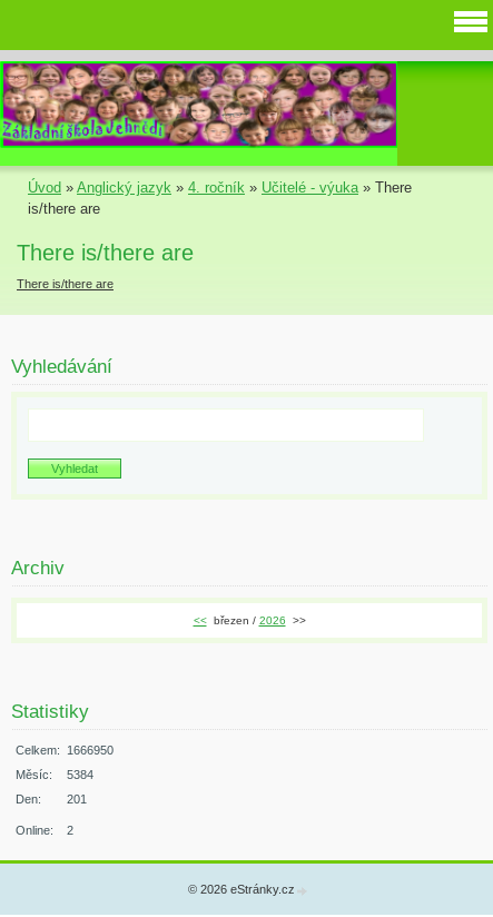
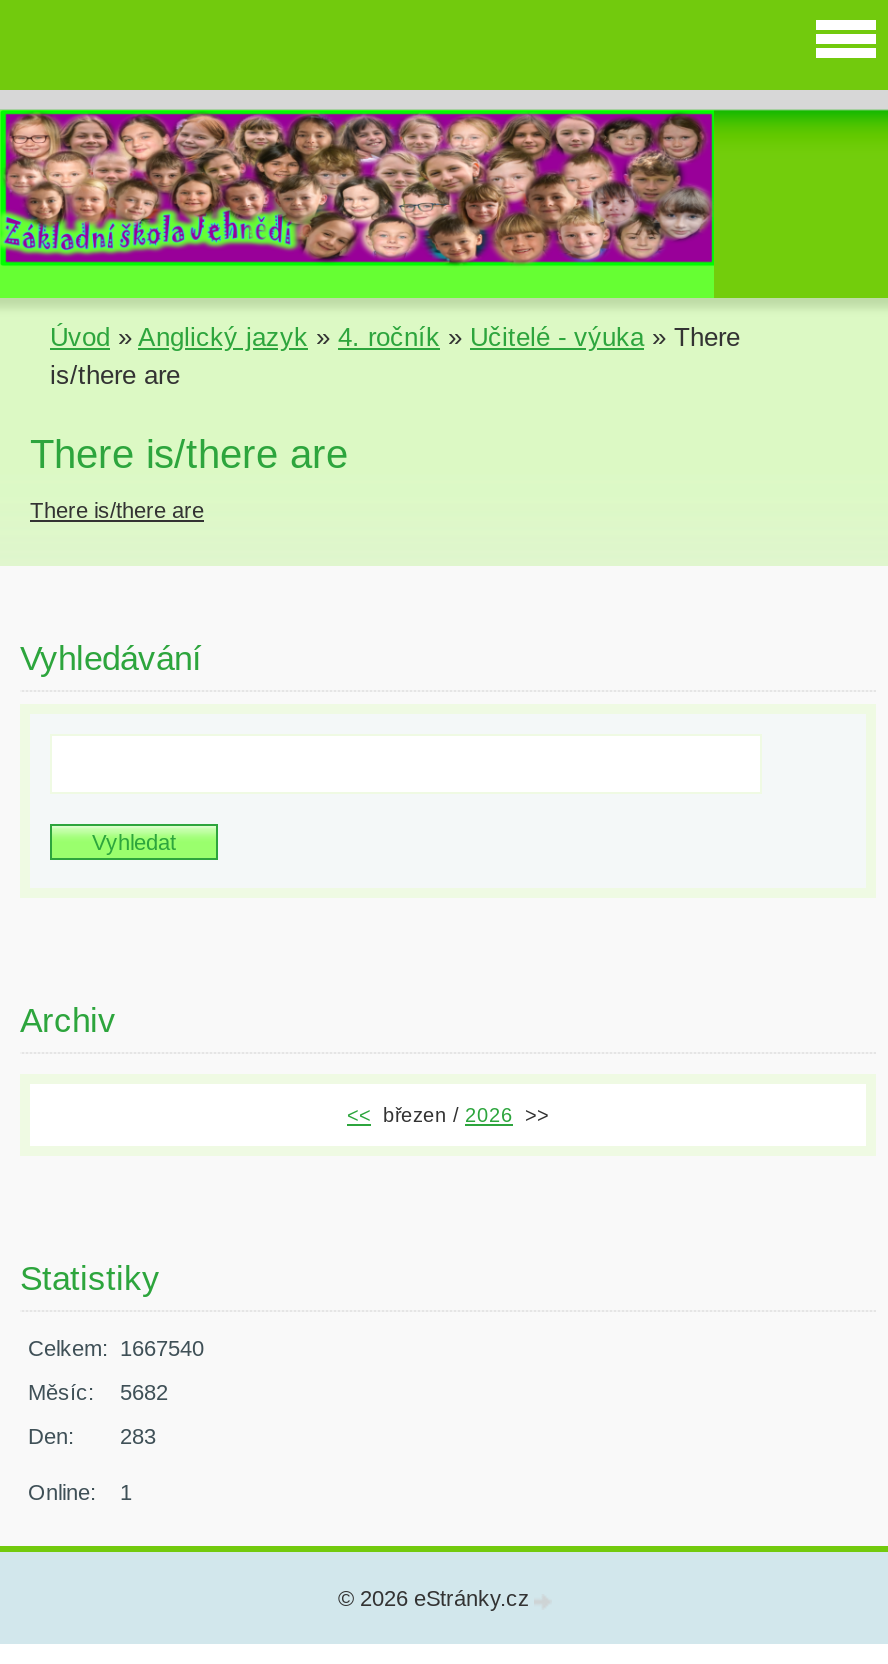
[16,744,114,757] Celkem: 1666950 -> [28,1336,204,1360] Celkem: 1667540
[16,768,93,781] Měsíc: 5384 -> [28,1380,168,1404] Měsíc: 5682
[16,792,87,806] Den: 201 -> [28,1424,156,1448] Den: 283
[16,824,73,837] Online: 2 -> [28,1480,132,1504] Online: 1

